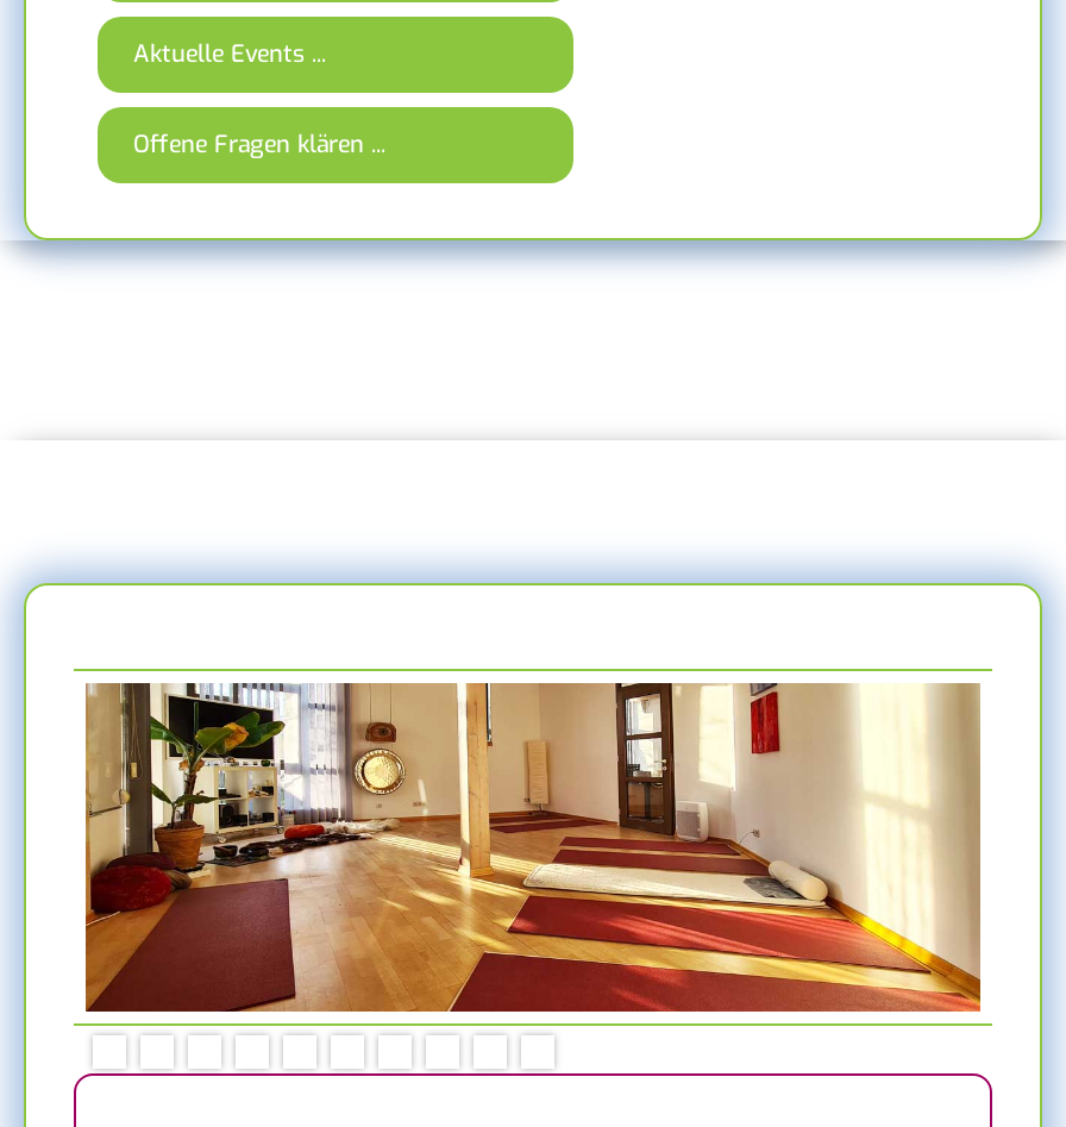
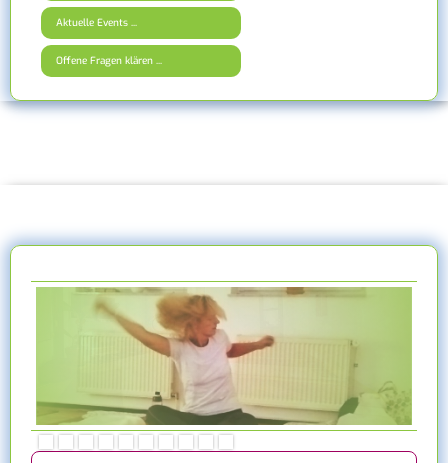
[83,681,983,1014] [image] -> [35,286,413,426] [image]

